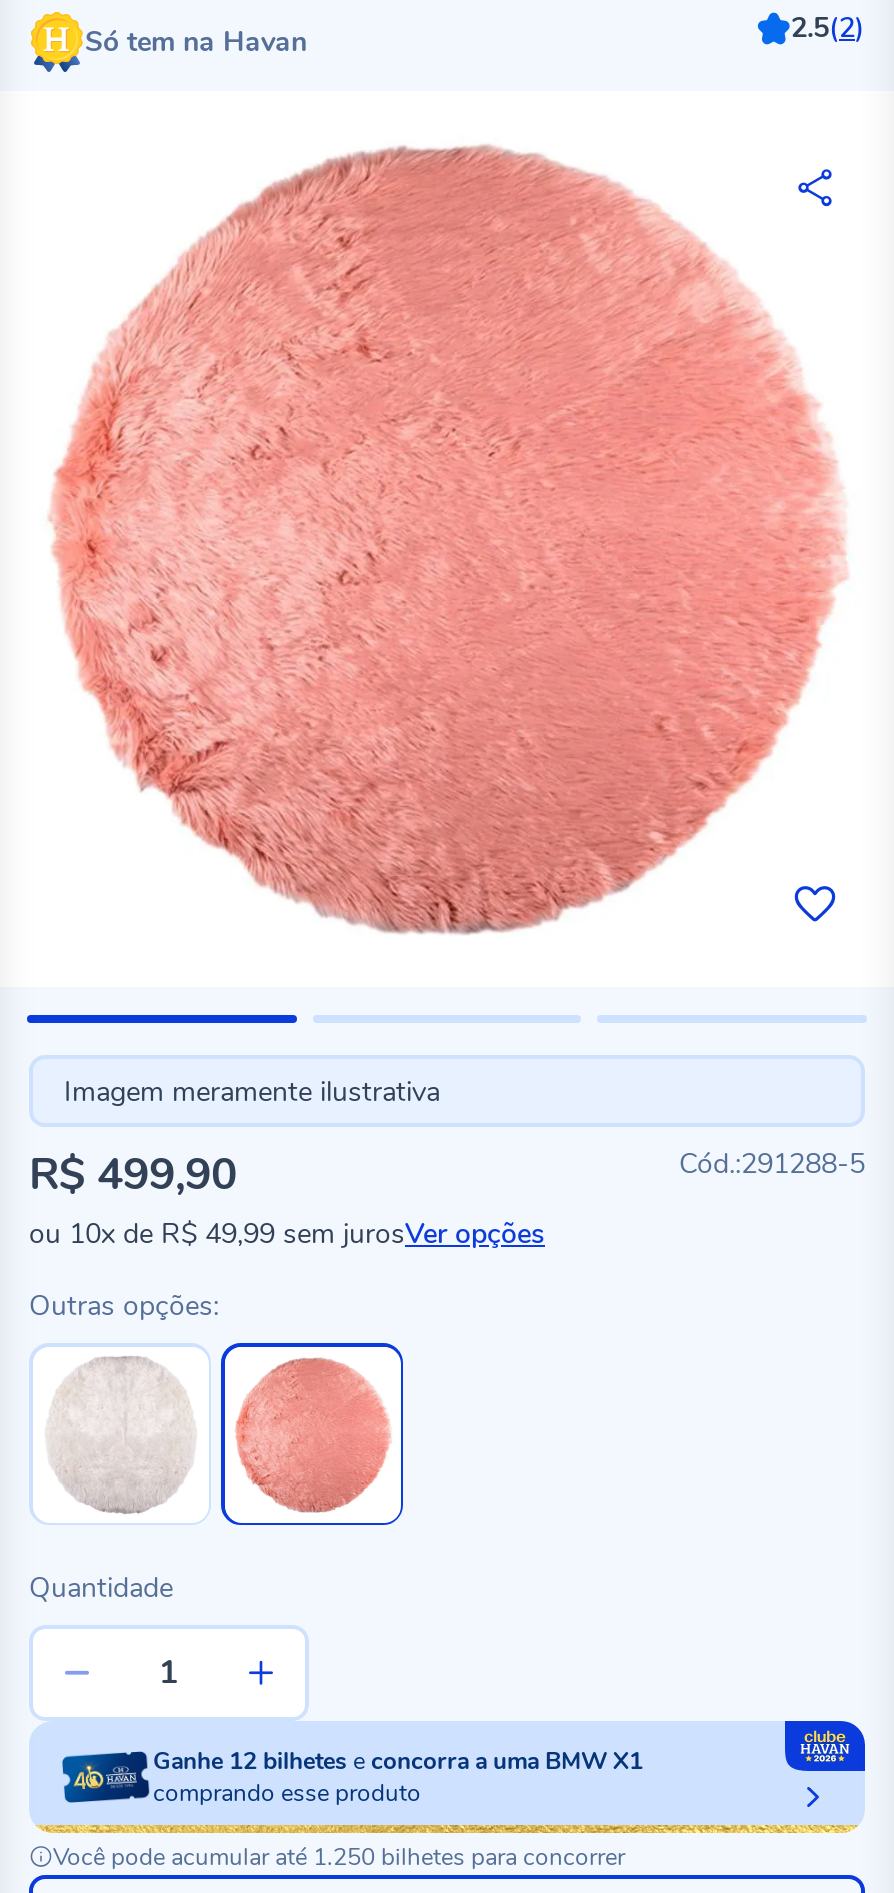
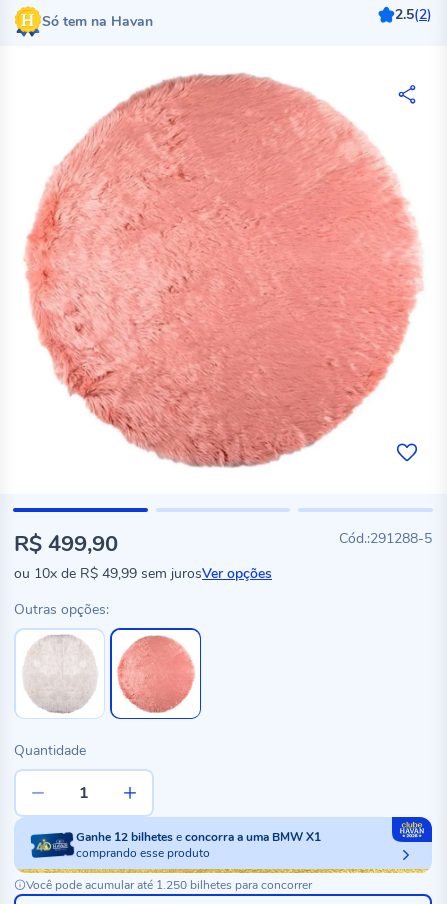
[64,1072,440,1110] Imagem meramente ilustrativa -> none

